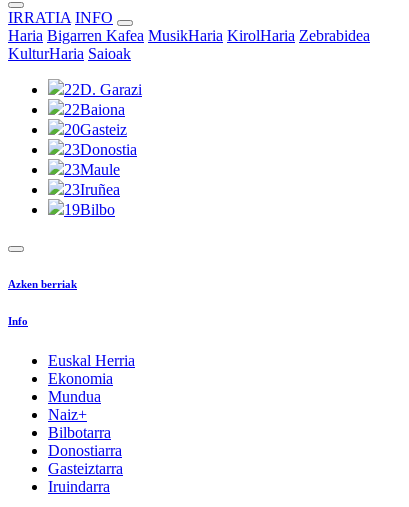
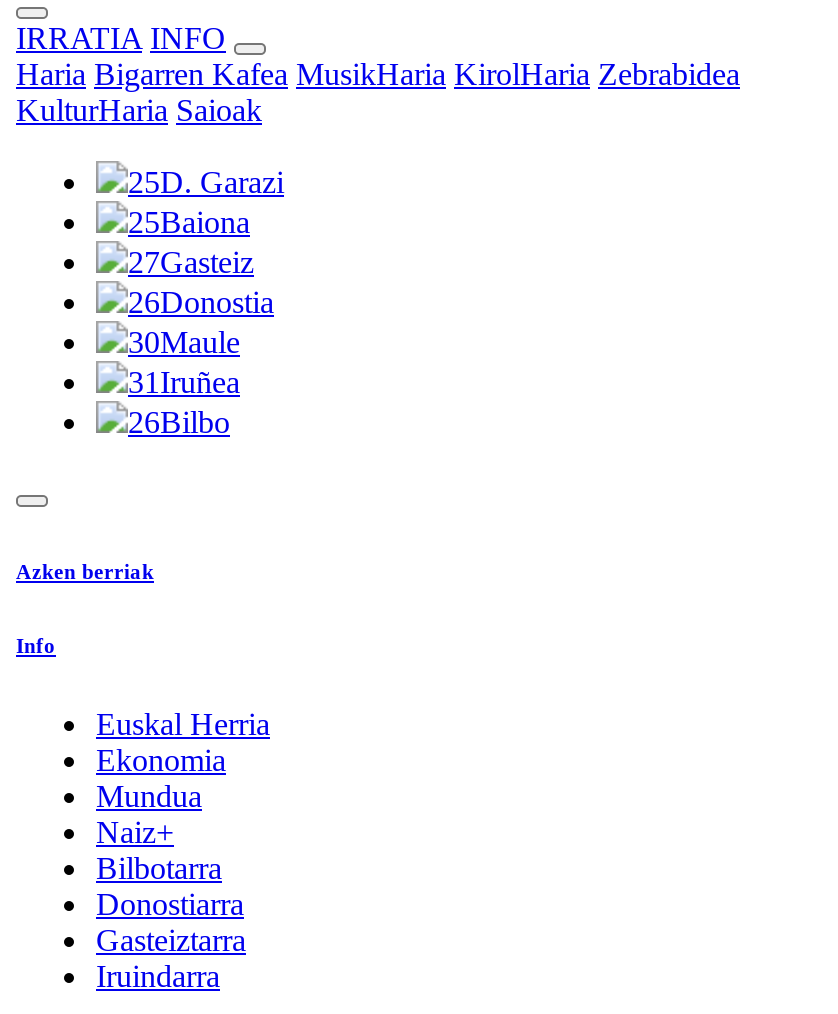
[64,81,142,98] 22D. Garazi -> [128,165,284,199] 25D. Garazi
[64,101,125,118] 22Baiona -> [128,205,250,239] 25Baiona
[64,121,127,138] 20Gasteiz -> [128,245,254,279] 27Gasteiz
[64,141,137,158] 23Donostia -> [128,285,274,319] 26Donostia
[64,161,120,178] 23Maule -> [128,325,240,359] 30Maule
[64,181,120,198] 23 Iruñea -> [128,365,240,399] 31 Iruñea
[64,201,115,218] 19Bilbo -> [128,405,230,439] 26Bilbo

